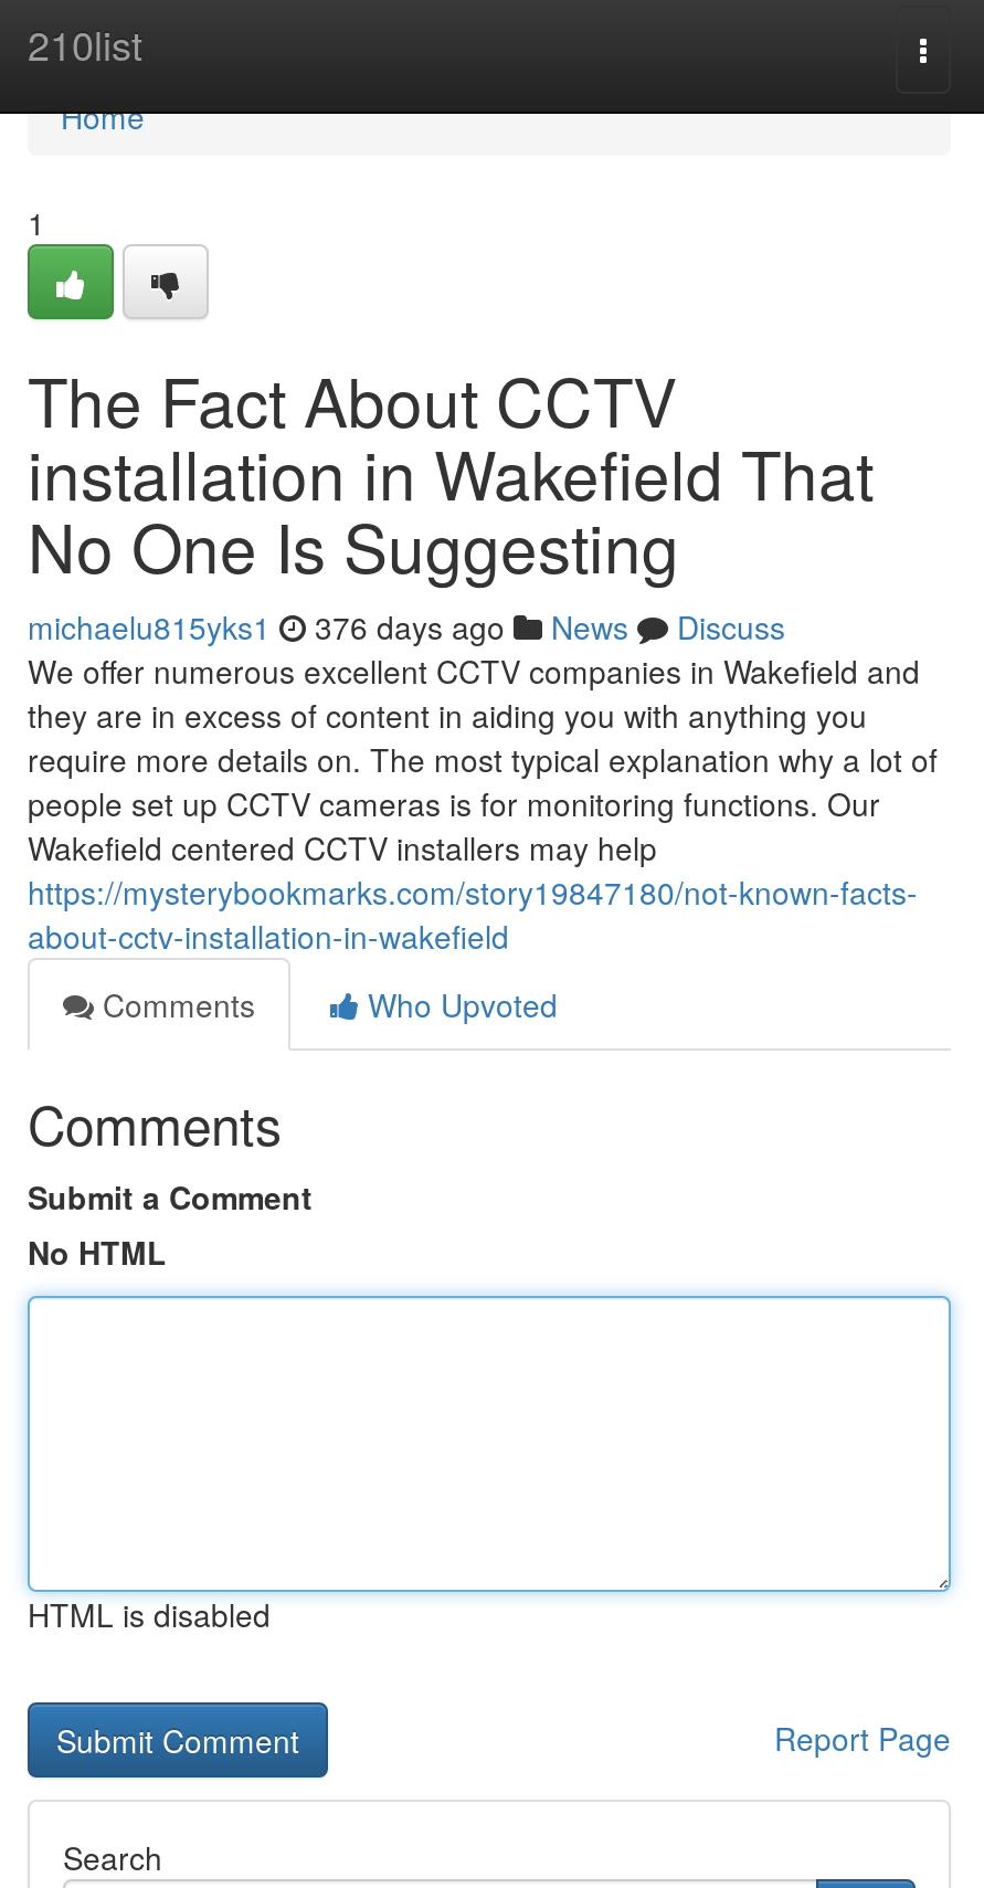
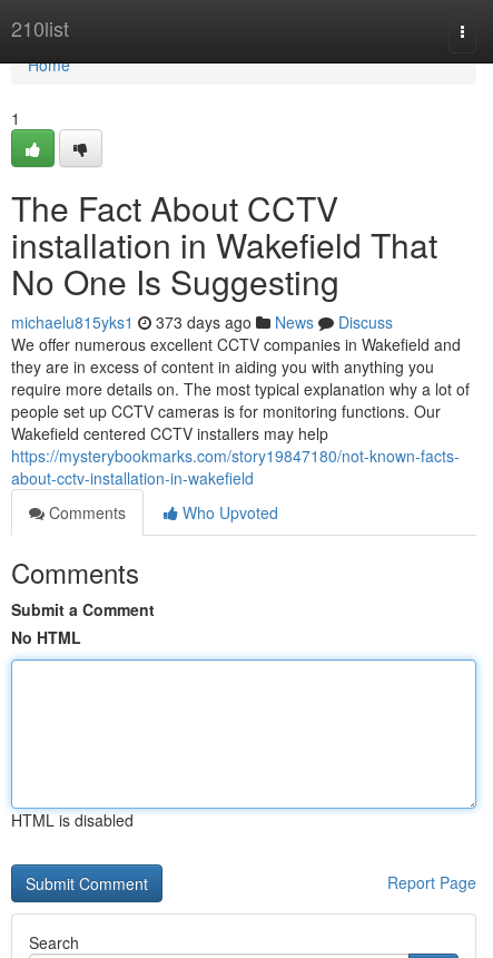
[28,604,785,648] michaelu815yks1 376 days ago News Discuss -> [11,311,393,333] michaelu815yks1 373 days ago News Discuss

